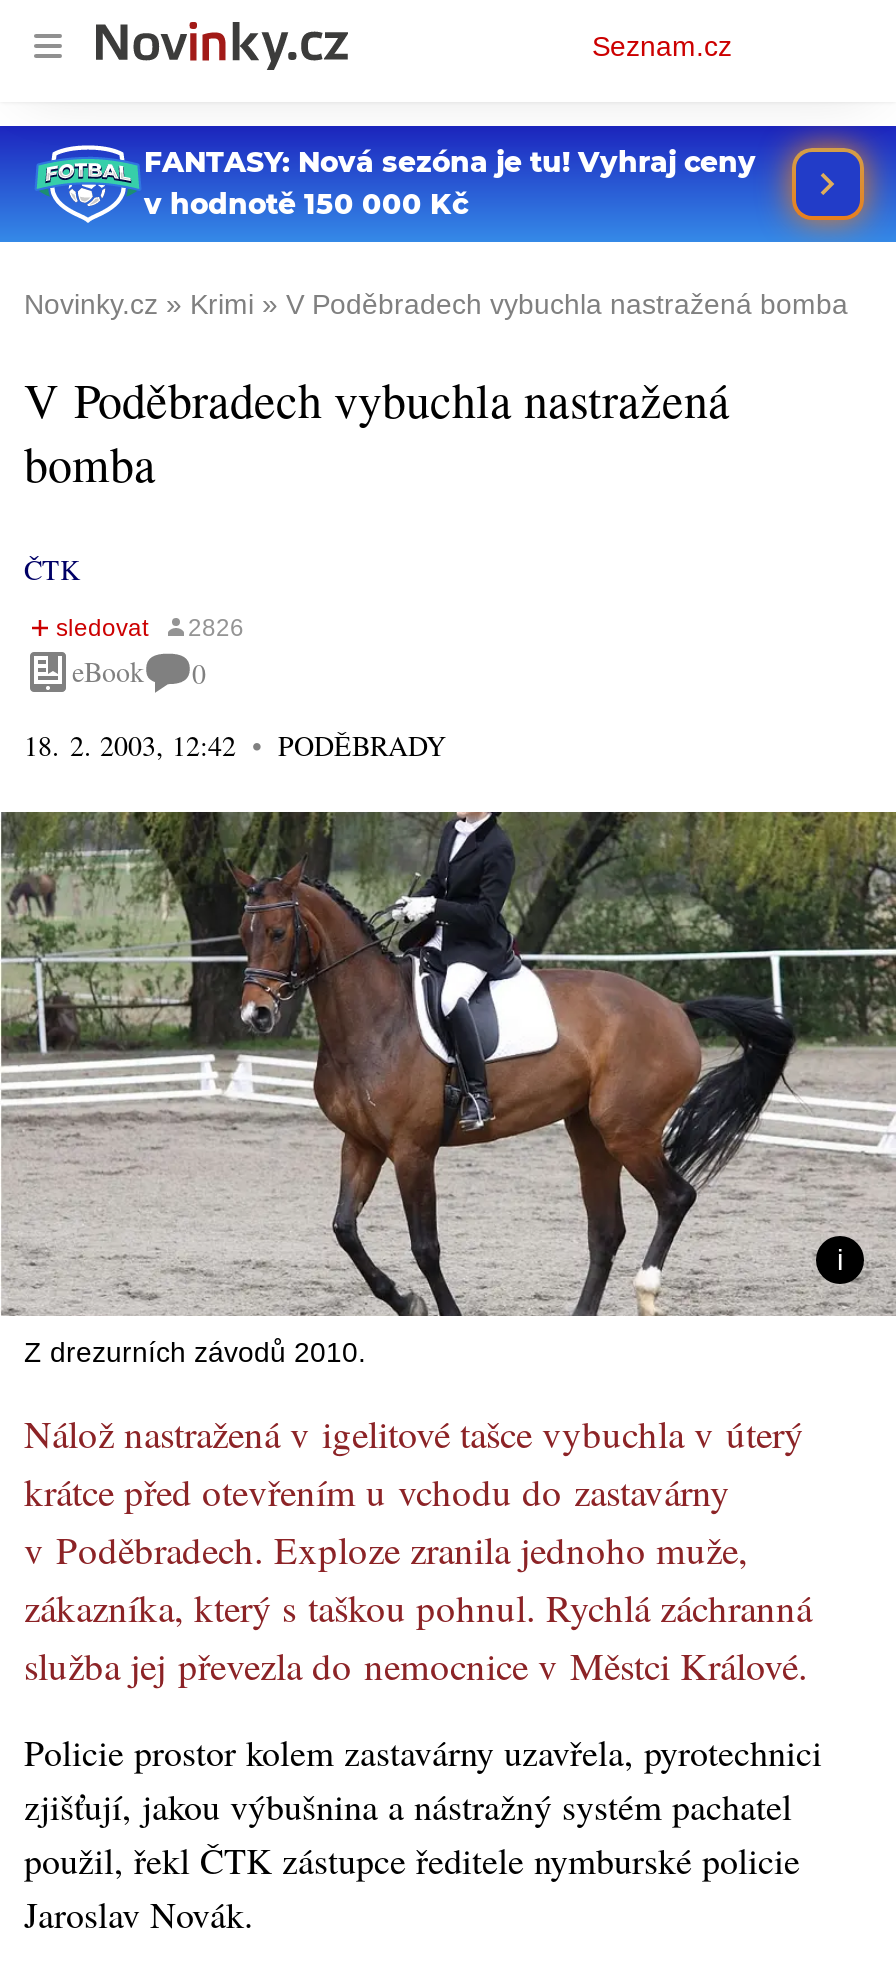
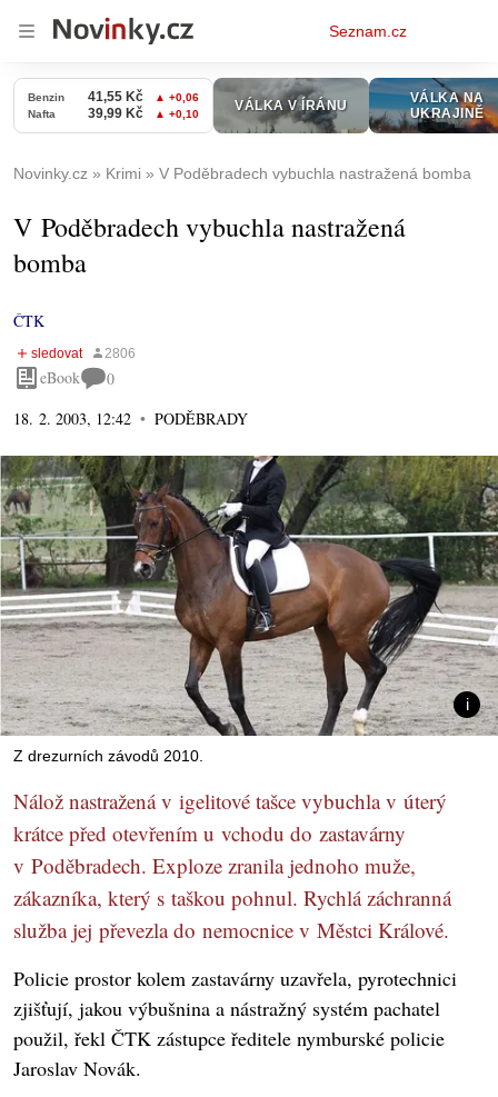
[6,124,890,244] [image] -> [3,76,495,139] [image]

